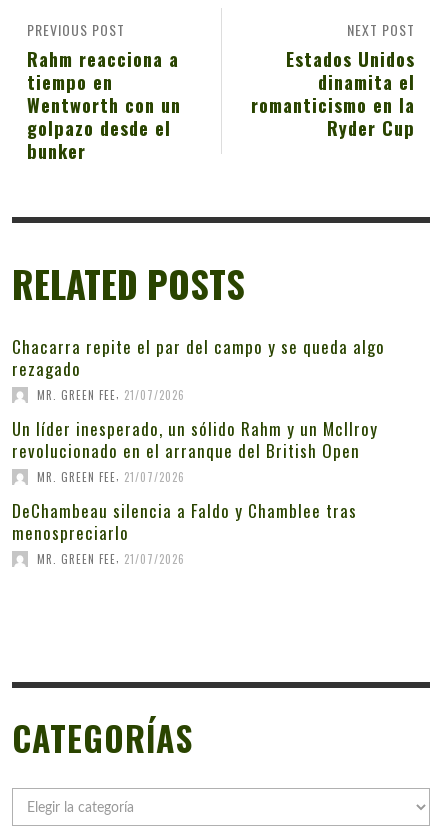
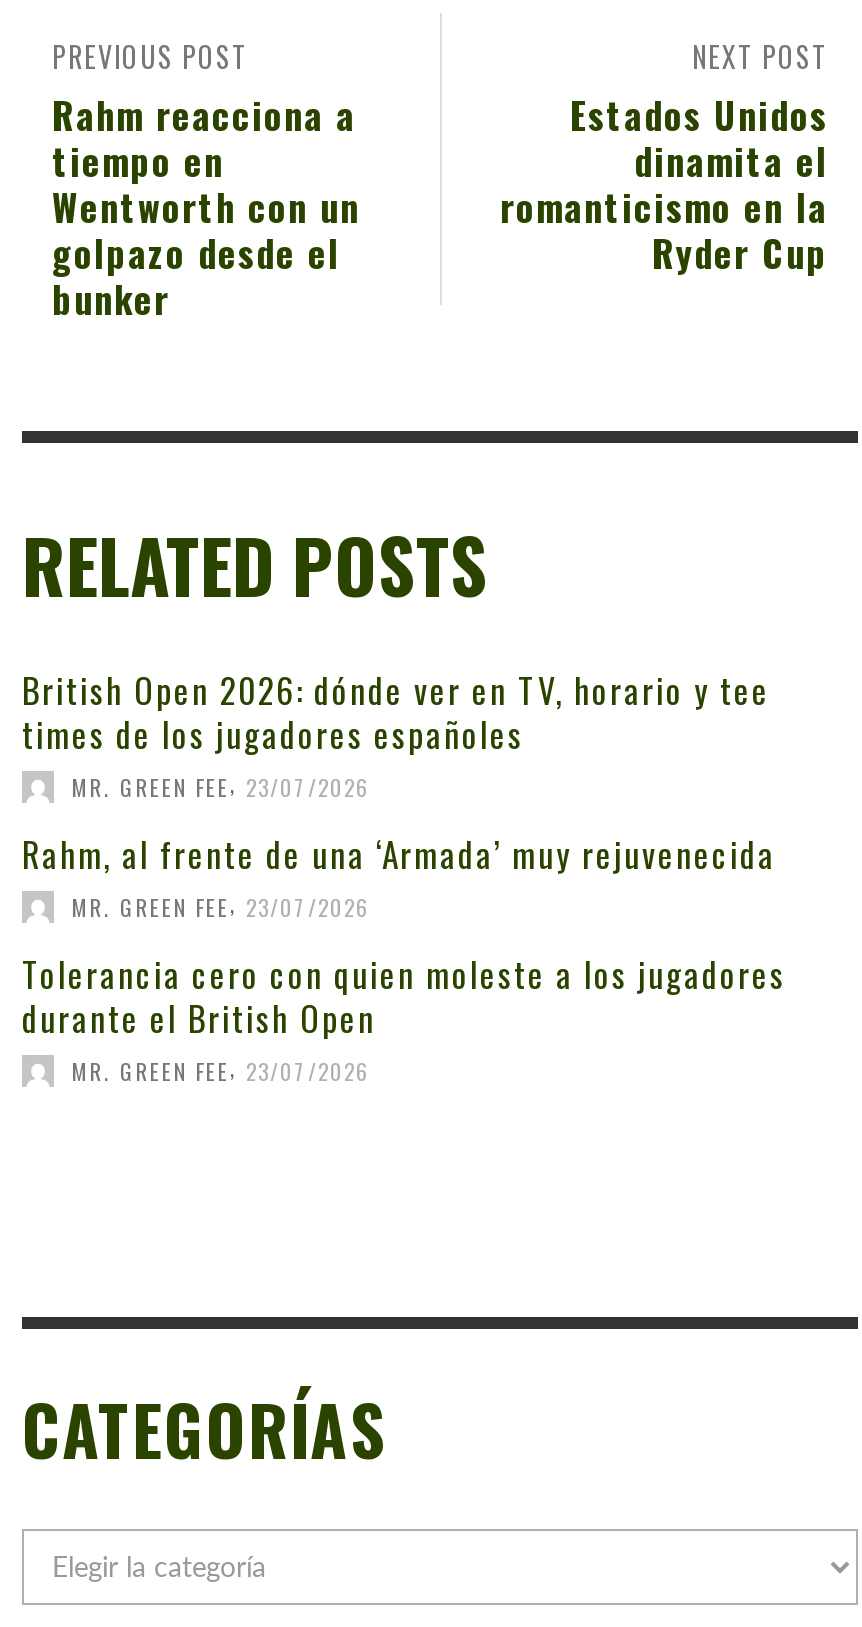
[12,334,385,403] Chacarra repite el par del campo y se queda algo | rezagado | MR. GREEN FEE, 21/07/2026 -> [22,665,770,803] British Open 2026: dónde ver en TV, horario y tee | times de los jugadores españoles | MR. GREEN FEE, 23/07/2026
[12,416,378,485] Un líder inesperado, un sólido Rahm y un McIlroy | revolucionado en el arranque del British Open | MR. GREEN FEE, 21/07/2026 -> [22,829,776,923] Rahm, al frente de una ‘Armada’ muy rejuvenecida | MR. GREEN FEE, 23/07/2026
[12,498,357,567] DeChambeau silencia a Faldo y Chamblee tras | menospreciarlo | MR. GREEN FEE, 21/07/2026 -> [22,949,786,1086] Tolerancia cero con quien moleste a los jugadores | durante el British Open | MR. GREEN FEE, 23/07/2026

